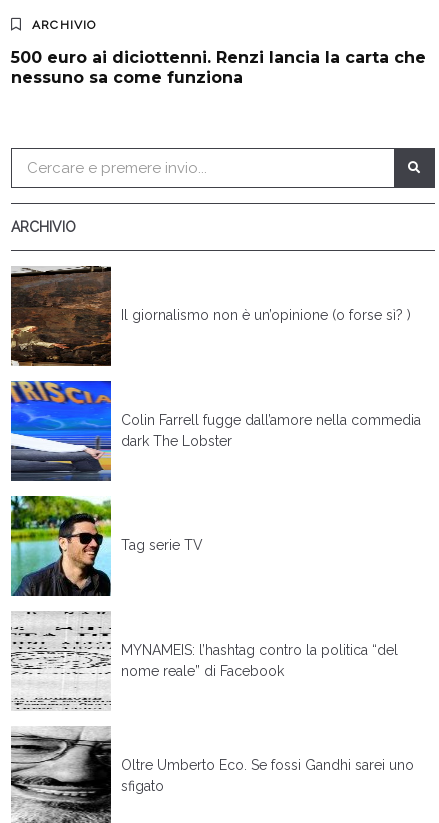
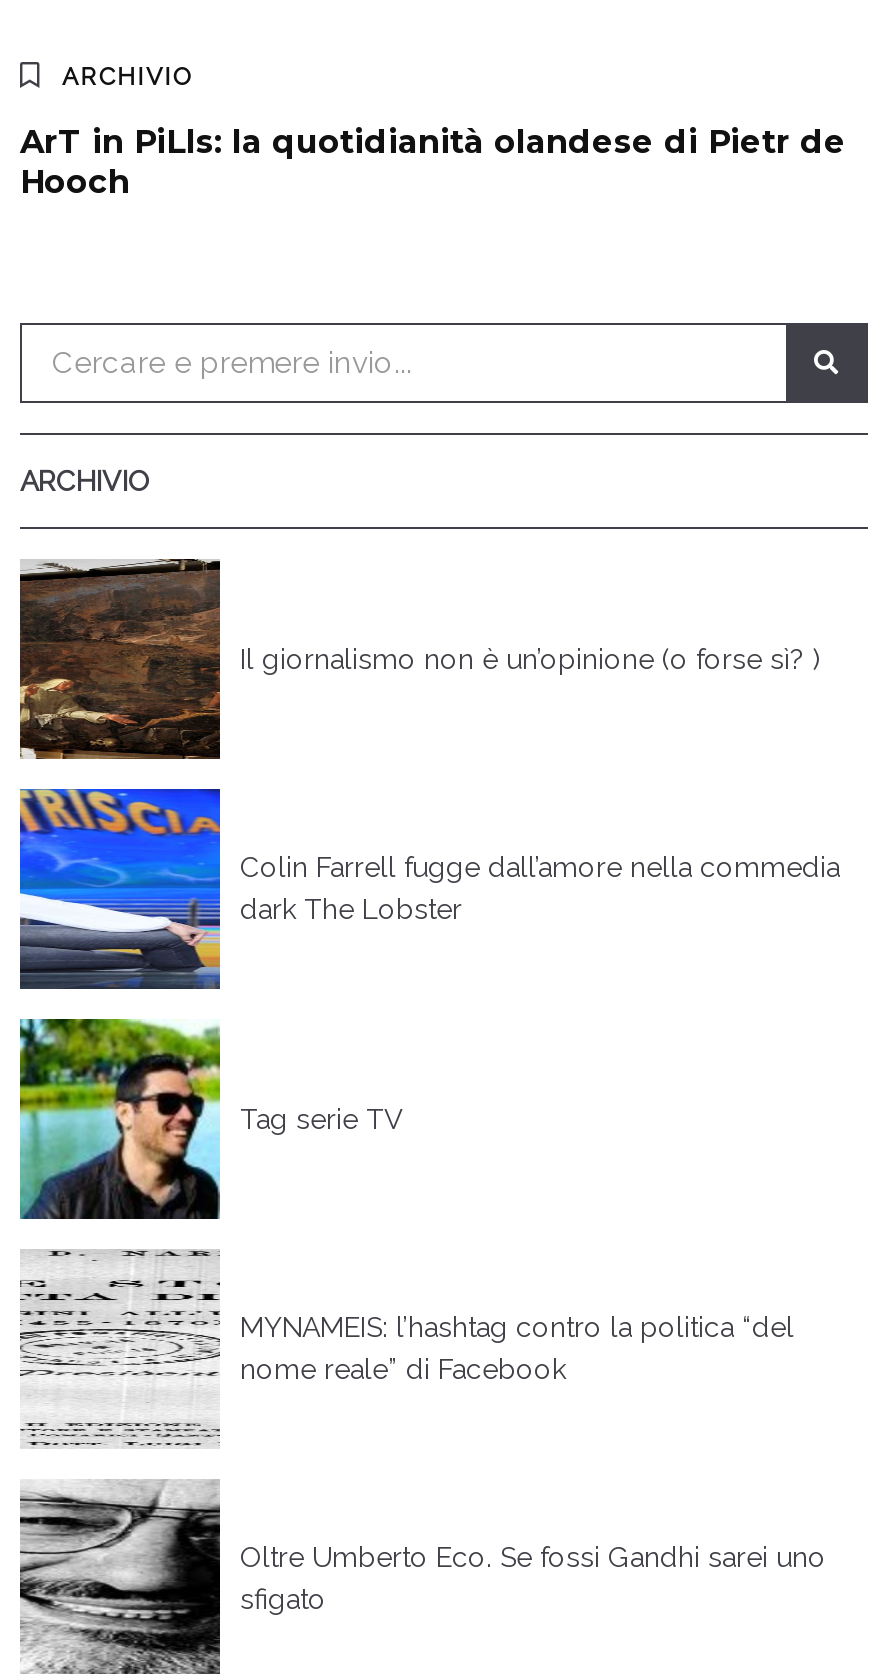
[11,48,426,87] 500 euro ai diciottenni. Renzi lancia la carta che | nessuno sa come funziona -> [20,124,846,202] ArT in PiLls: la quotidianità olandese di Pietr de | Hooch

